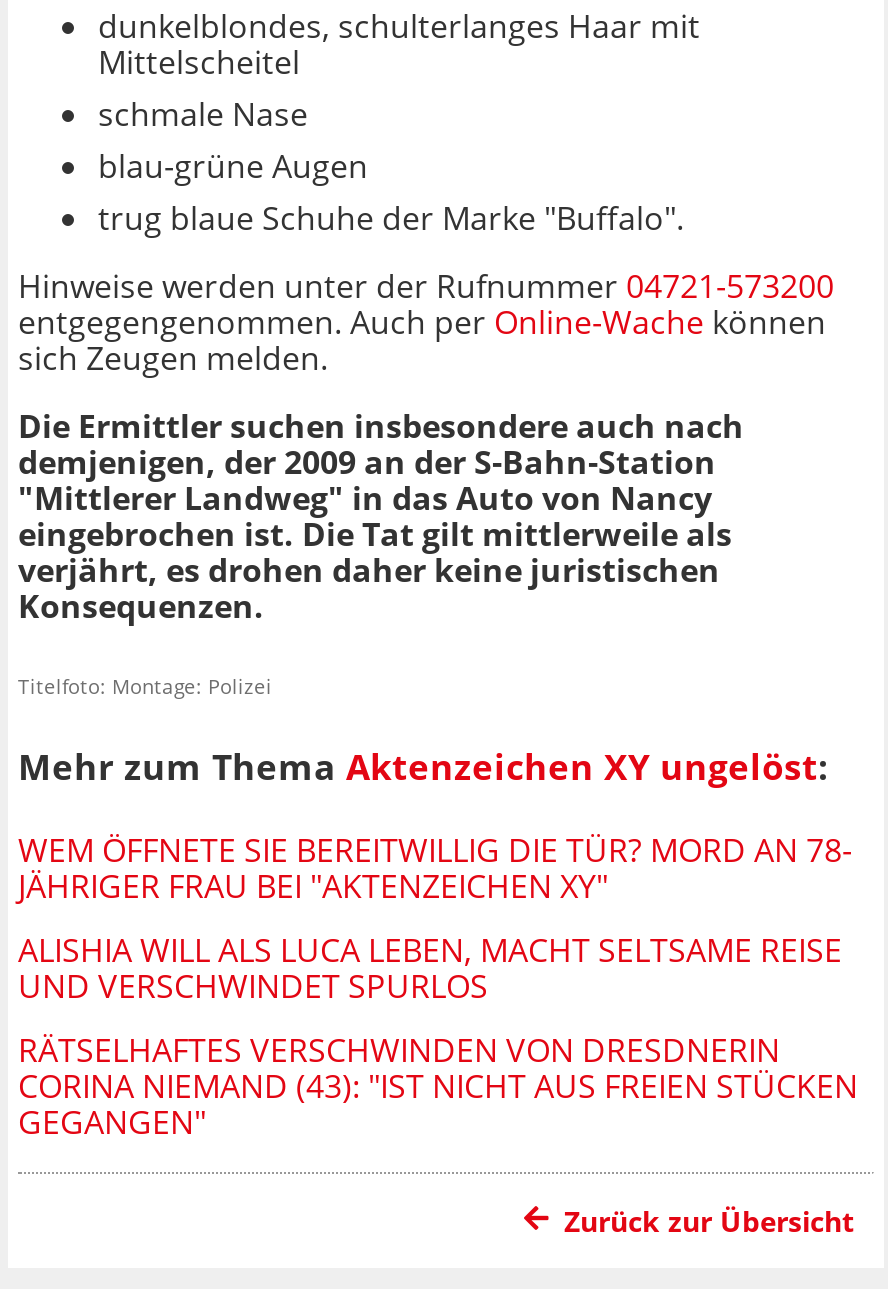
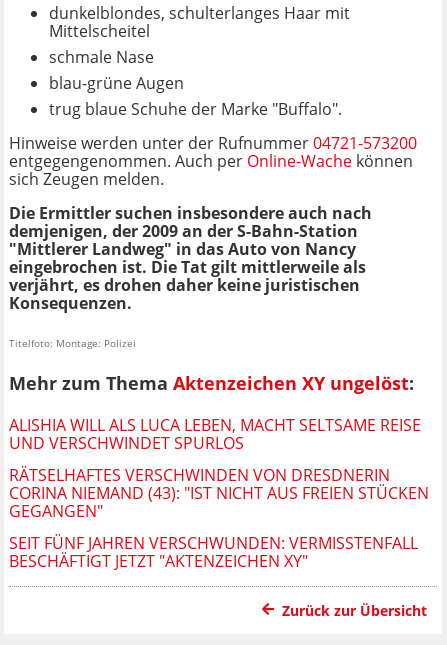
[18,828,852,908] WEM ÖFFNETE SIE BEREITWILLIG DIE TÜR? MORD AN 78- | JÄHRIGER FRAU BEI "AKTENZEICHEN XY" -> none
moved [18,928,858,1144] -> [9,414,429,522]: ALISHIA WILL ALS LUCA LEBEN, MACHT SELTSAME REISE | UND VERSCHWINDET SPURLOS | RÄTSELHAFTES VERSCHWINDEN VON DRESDNERIN | CORINA NIEMAND (43): "IST NICHT AUS FREIEN STÜCKEN | GEGANGEN"
none -> [9,532,418,572] SEIT FÜNF JAHREN VERSCHWUNDEN: VERMISSTENFALL | BESCHÄFTIGT JETZT "AKTENZEICHEN XY"

